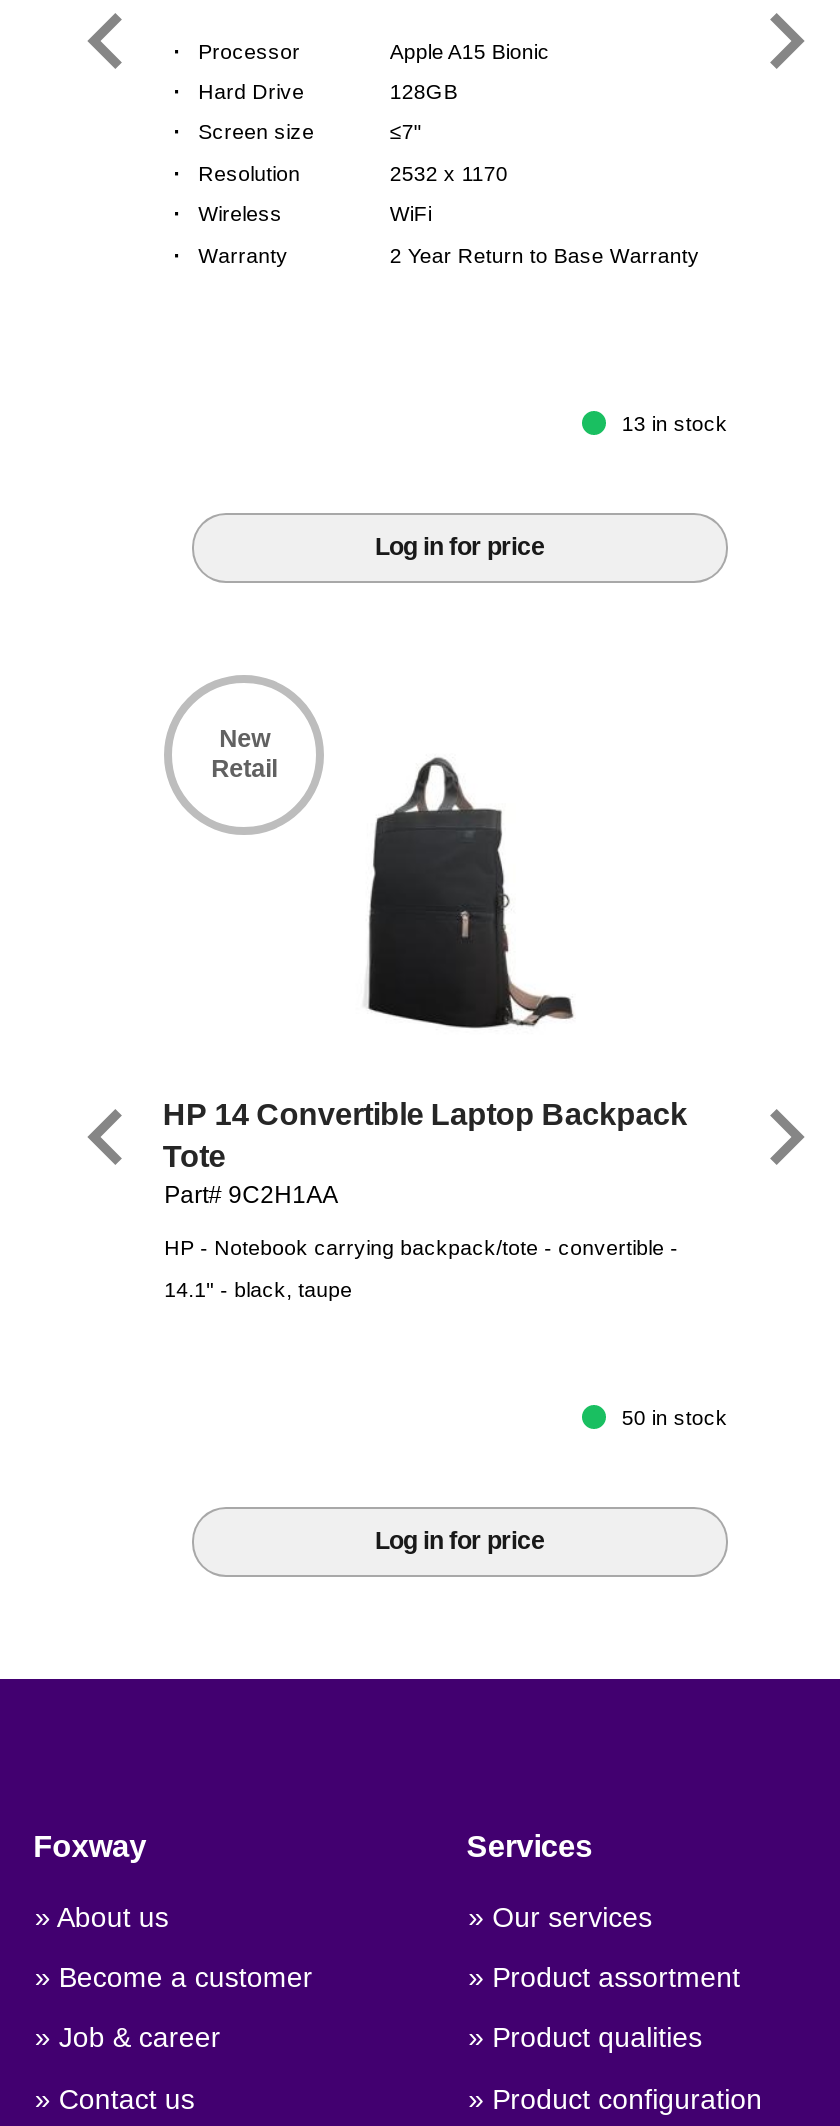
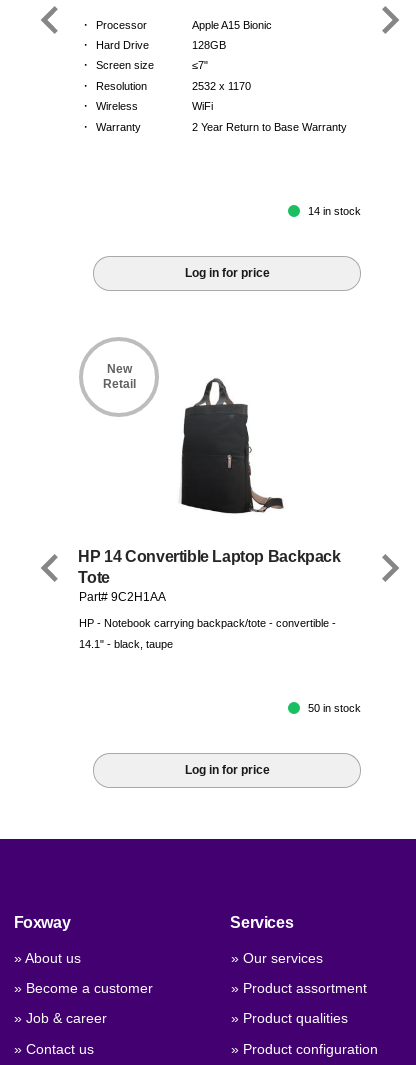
[622,410,728,434] 13 in stock -> [308,205,361,217] 14 in stock

